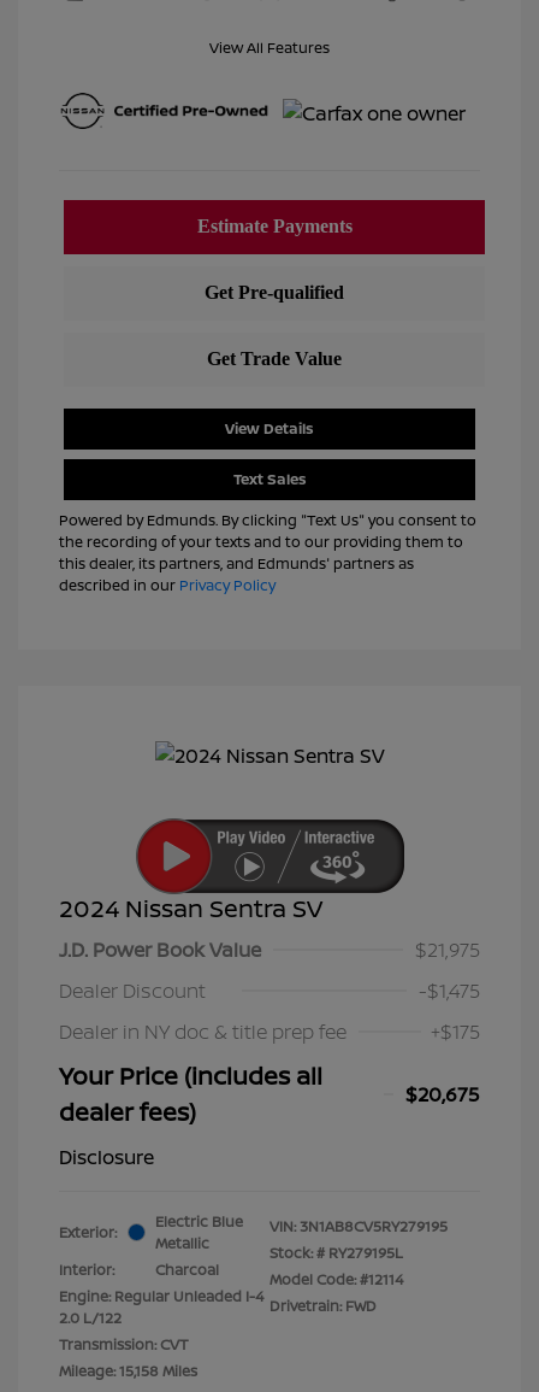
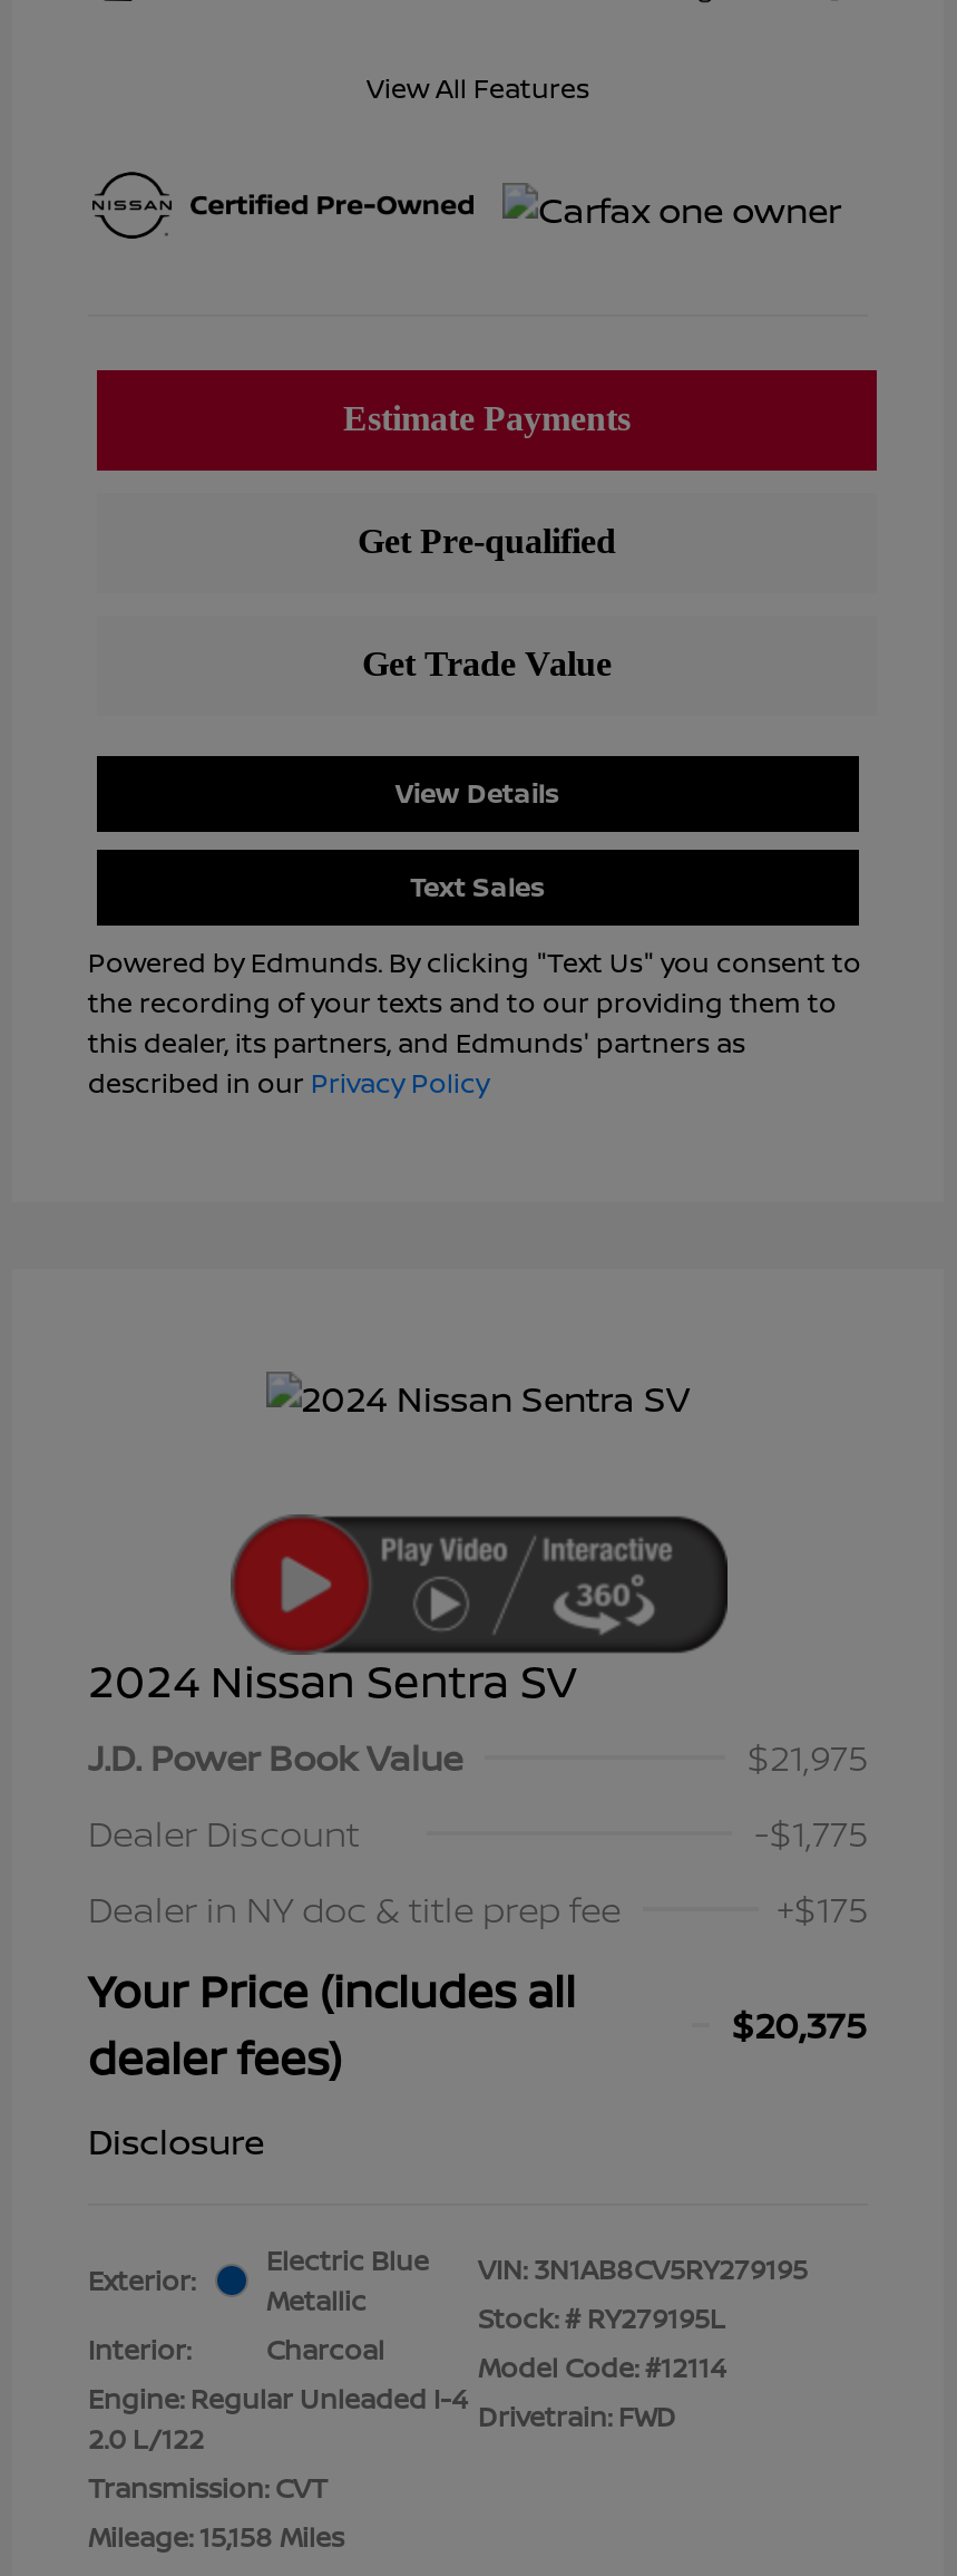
[419,977,480,1003] -$1,475 -> [754,1808,868,1857] -$1,775
[405,1080,480,1107] $20,675 -> [732,1999,868,2049] $20,375

